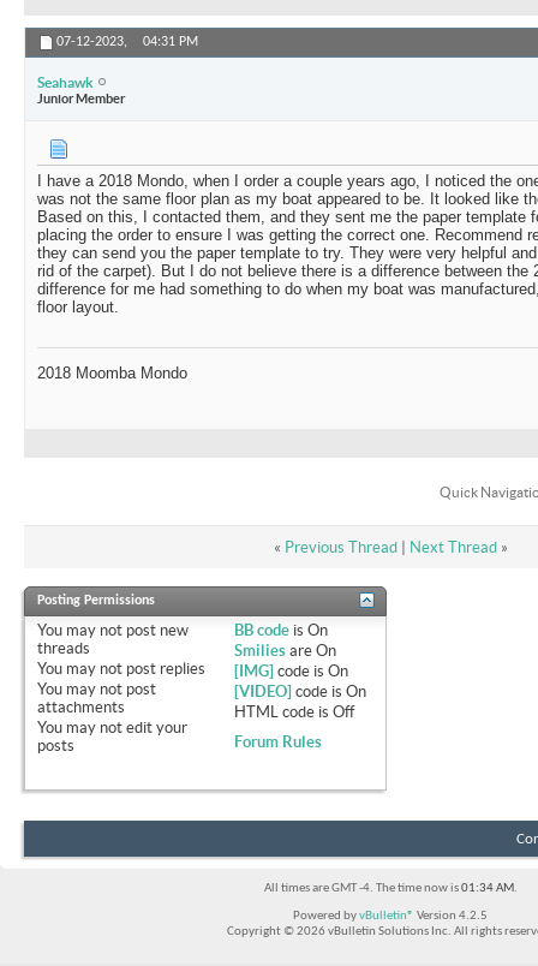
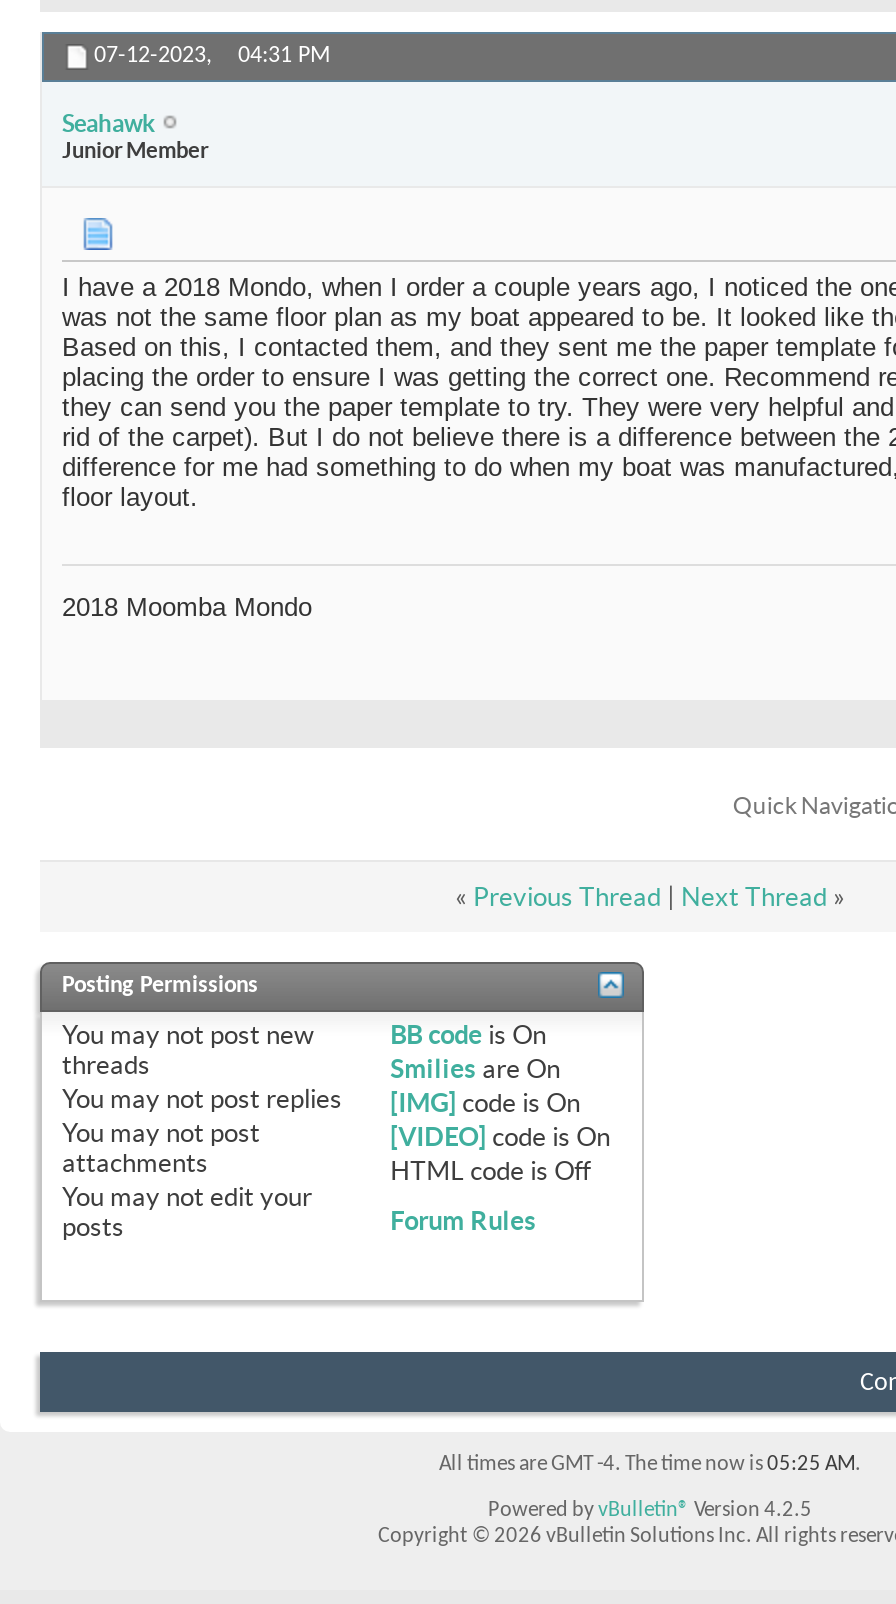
[264,882,517,896] All times are GMT -4. The time now is 01:34 AM. -> [439,1455,861,1477] All times are GMT -4. The time now is 05:25 AM.

